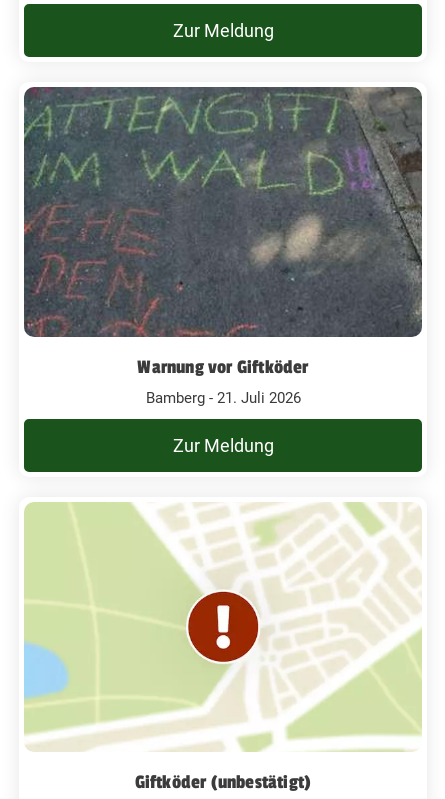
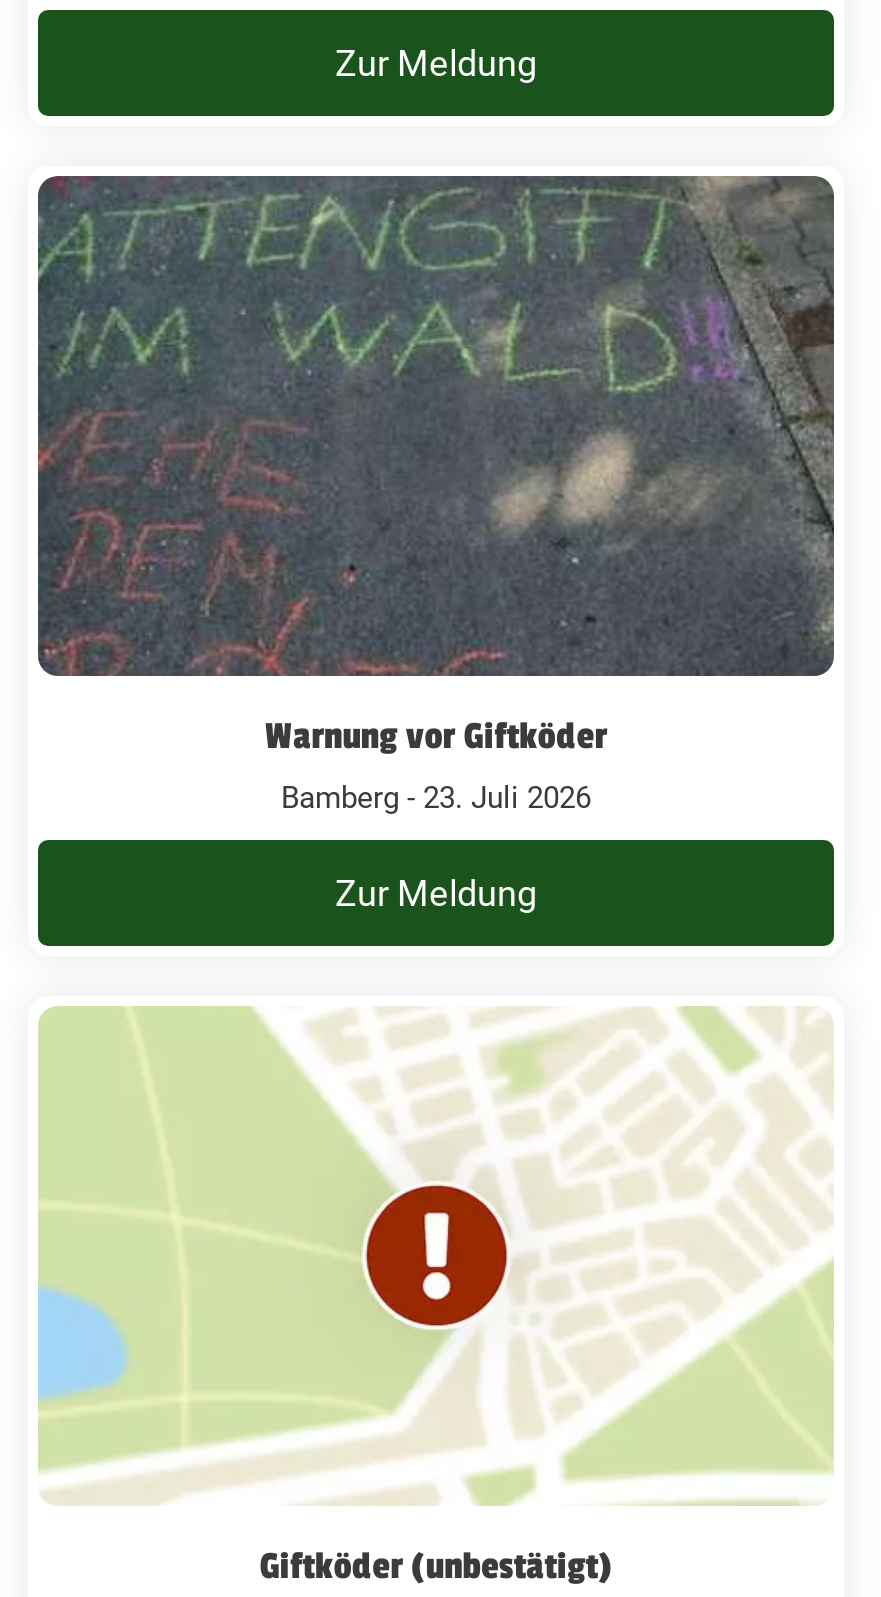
[145,388,300,406] Bamberg - 21. Juli 2026 -> [281,779,591,815] Bamberg - 23. Juli 2026

